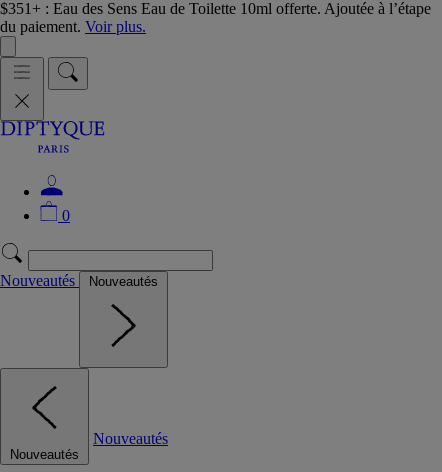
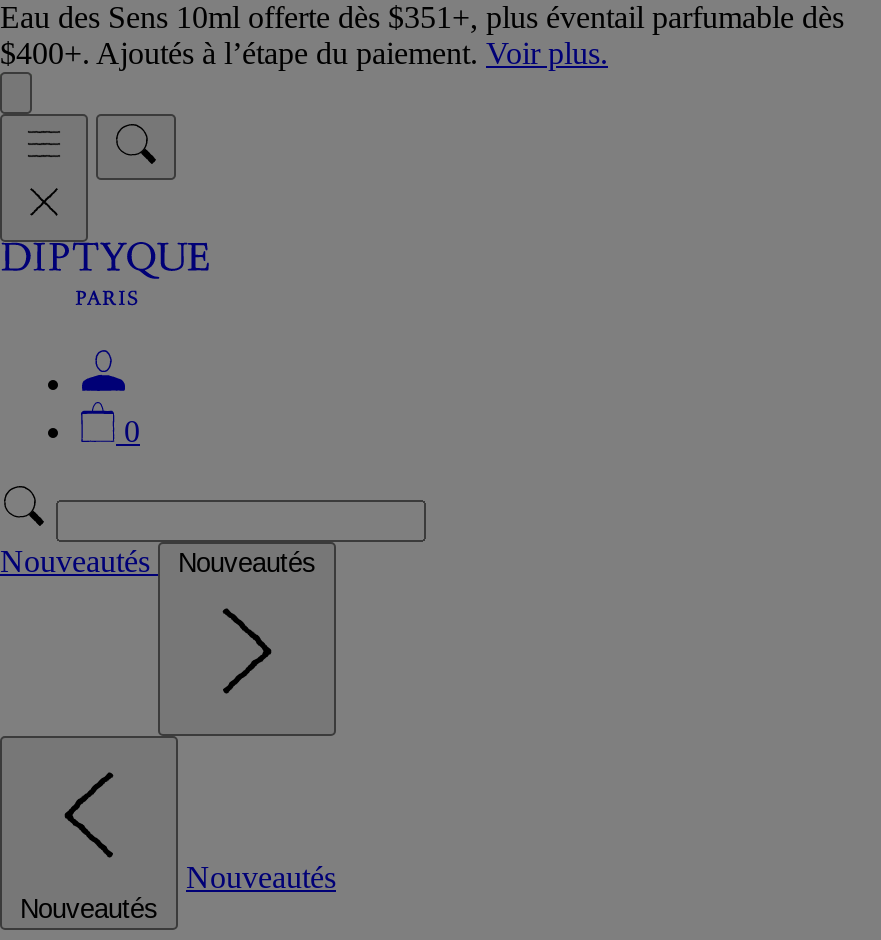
[0,0,431,35] $351+ : Eau des Sens Eau de Toilette 10ml offerte. Ajoutée à l’étape | du paiement. Voir plus. -> [0,0,844,70] Eau des Sens 10ml offerte dès $351+, plus éventail parfumable dès | $400+. Ajoutés à l’étape du paiement. Voir plus.

